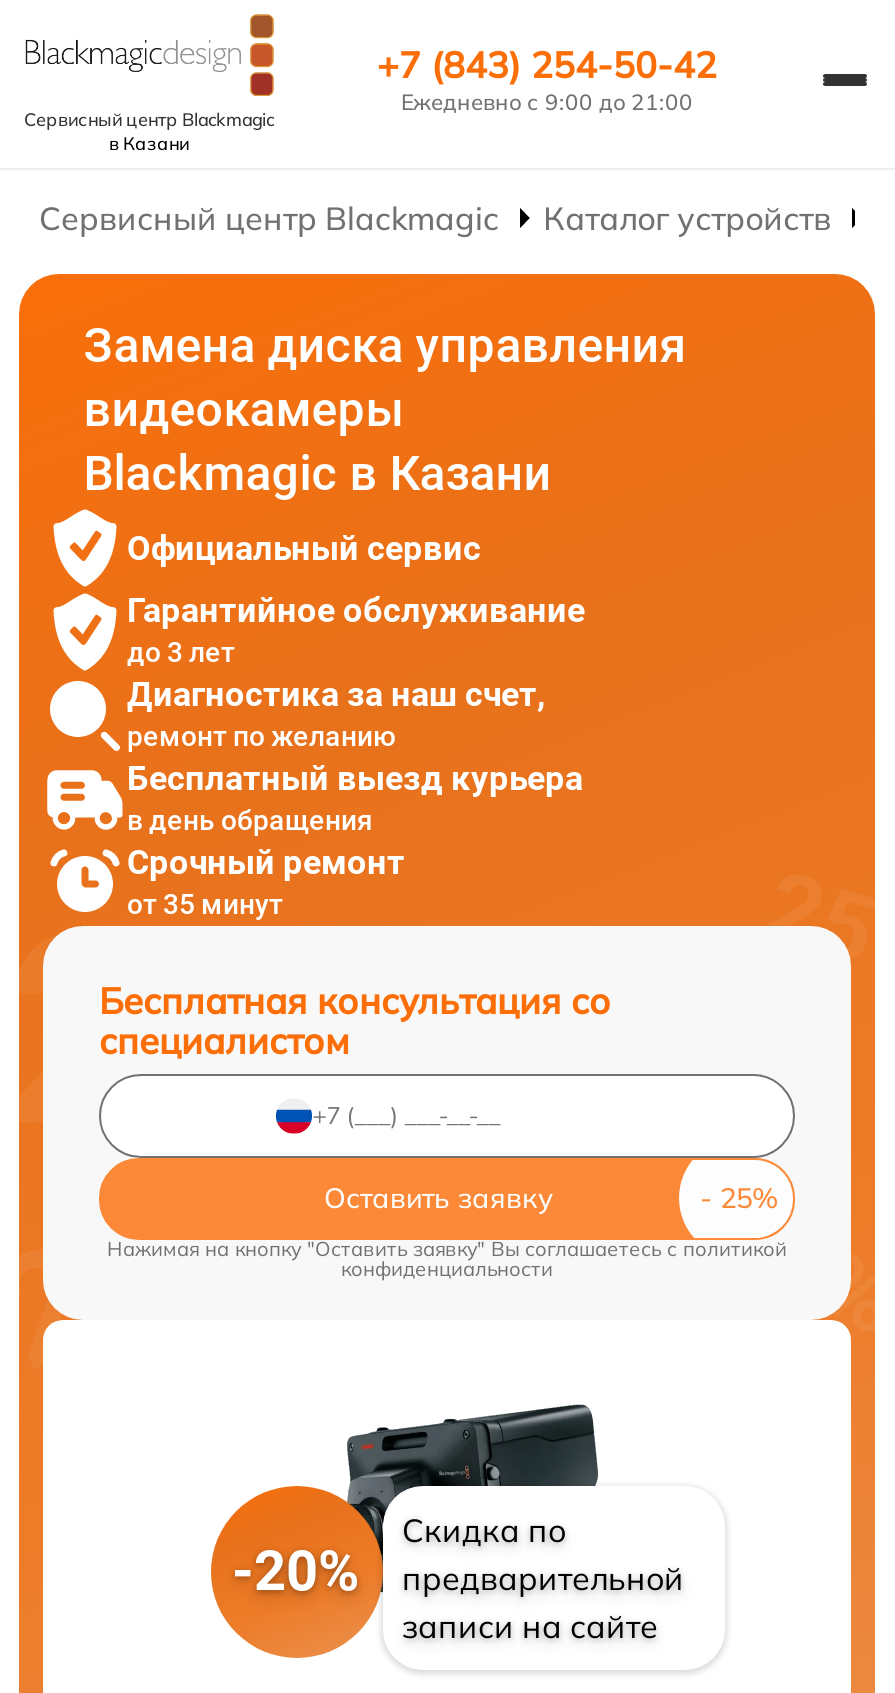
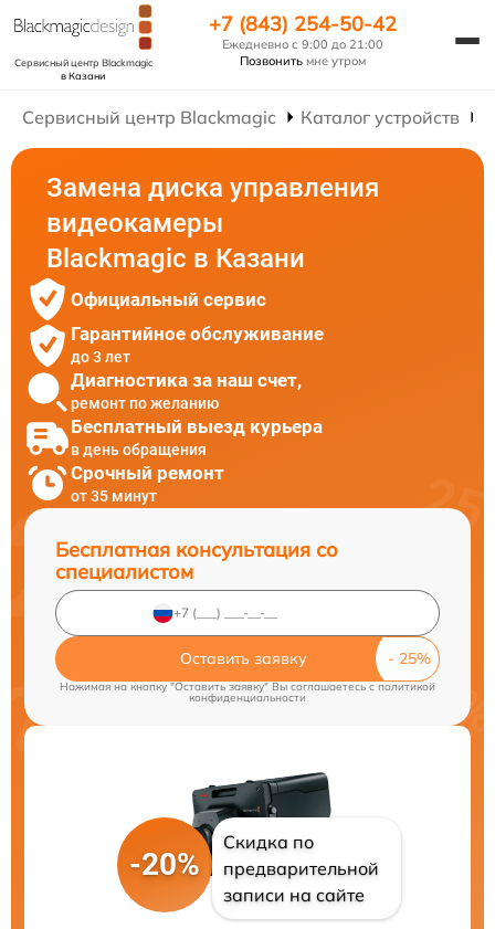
none -> [240,53,366,69] Позвонить мне утром

